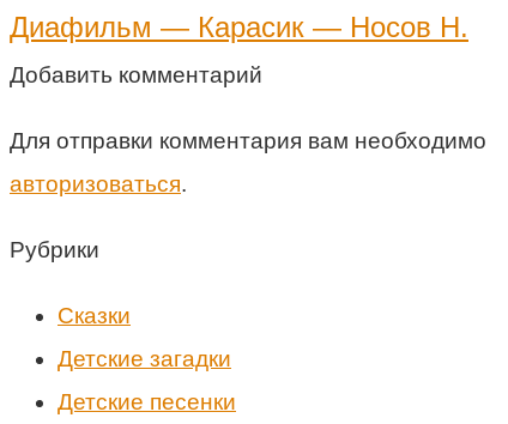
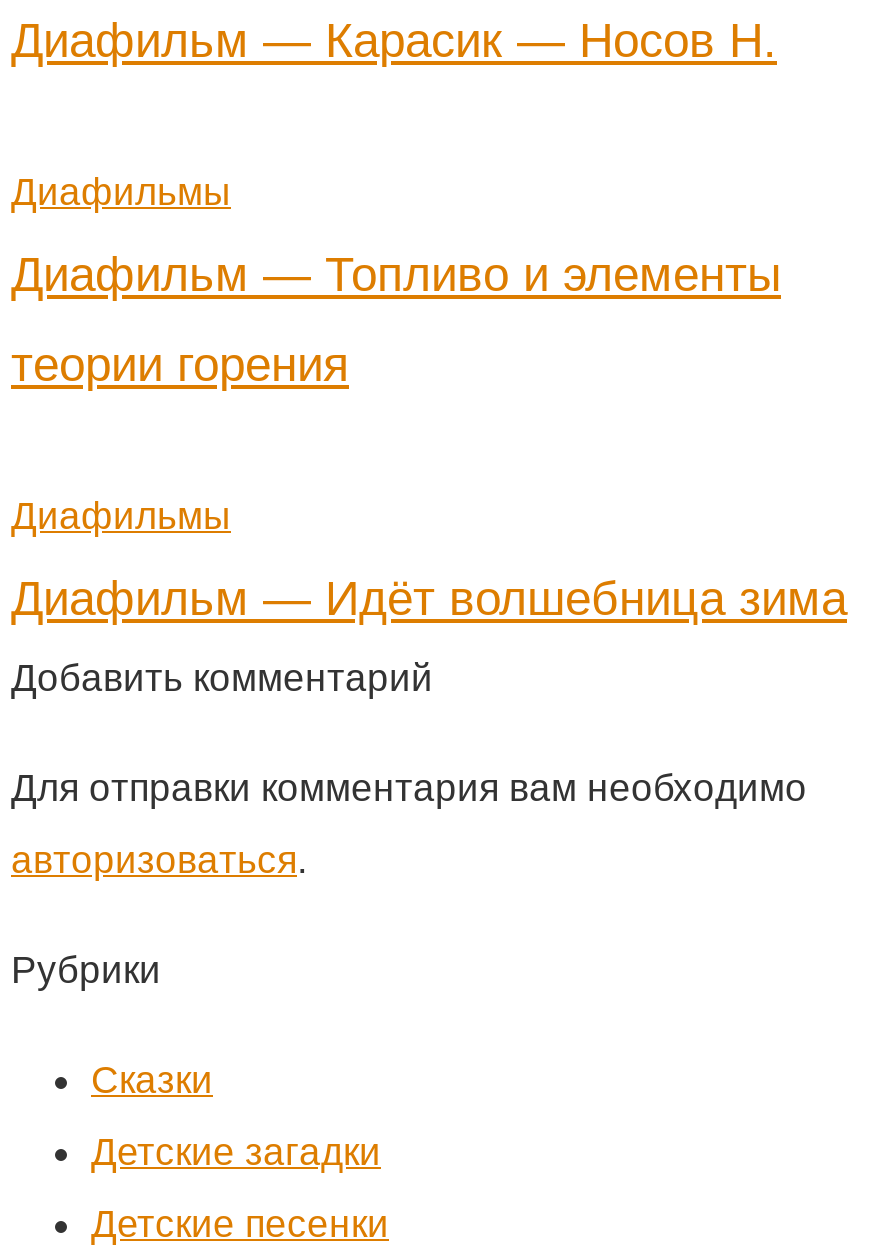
none -> [11,171,847,625] Диафильмы | Диафильм — Топливо и элементы | теории горения | Диафильмы | Диафильм — Идёт волшебница зима

